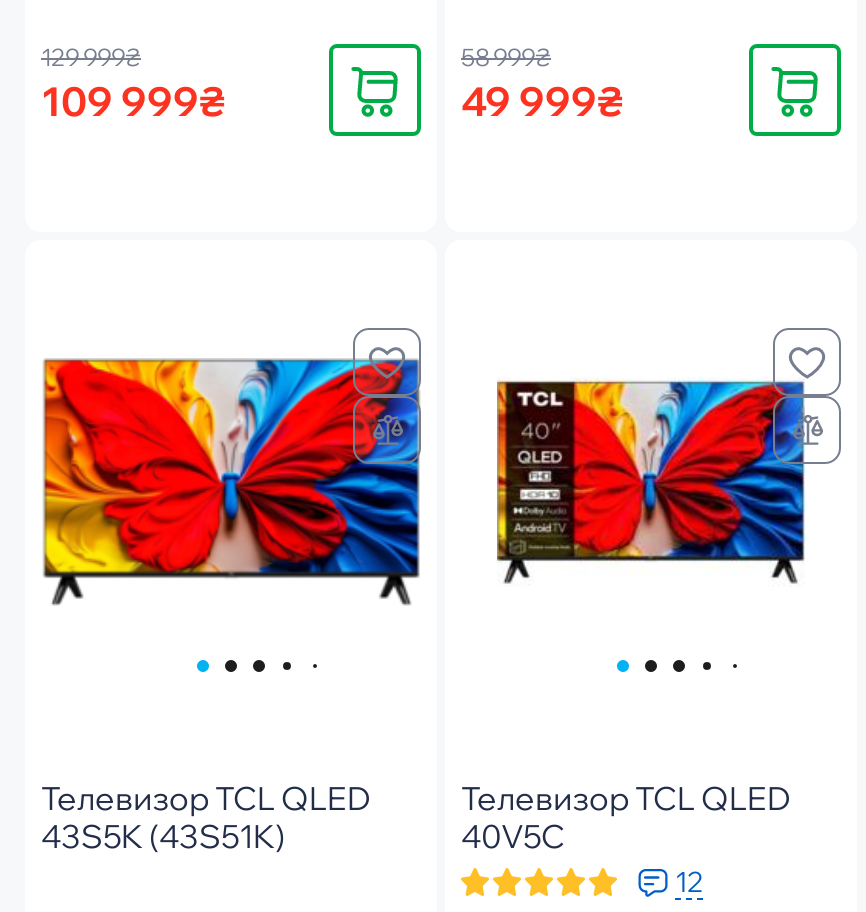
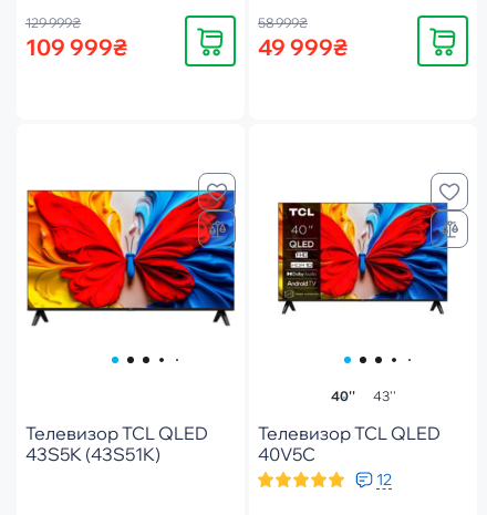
none -> [330,388,396,405] 40'' | 43''

